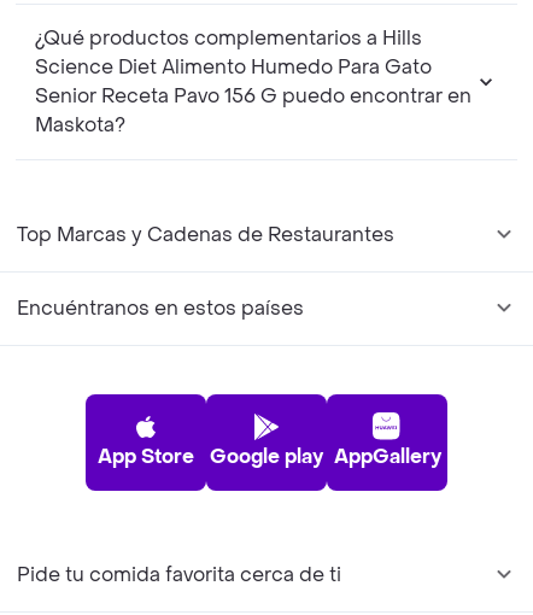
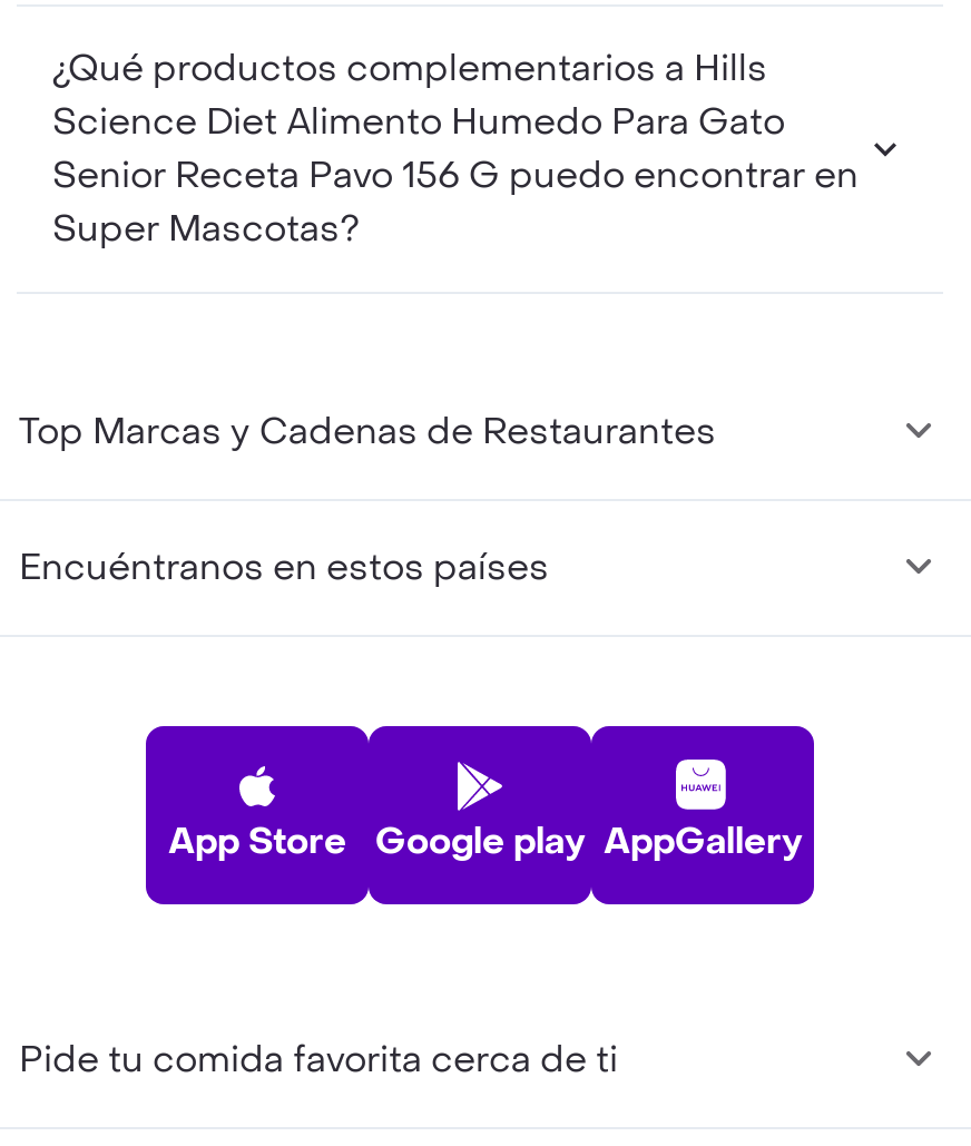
[35,112,125,138] Maskota? -> [52,205,360,252] Super Mascotas?

